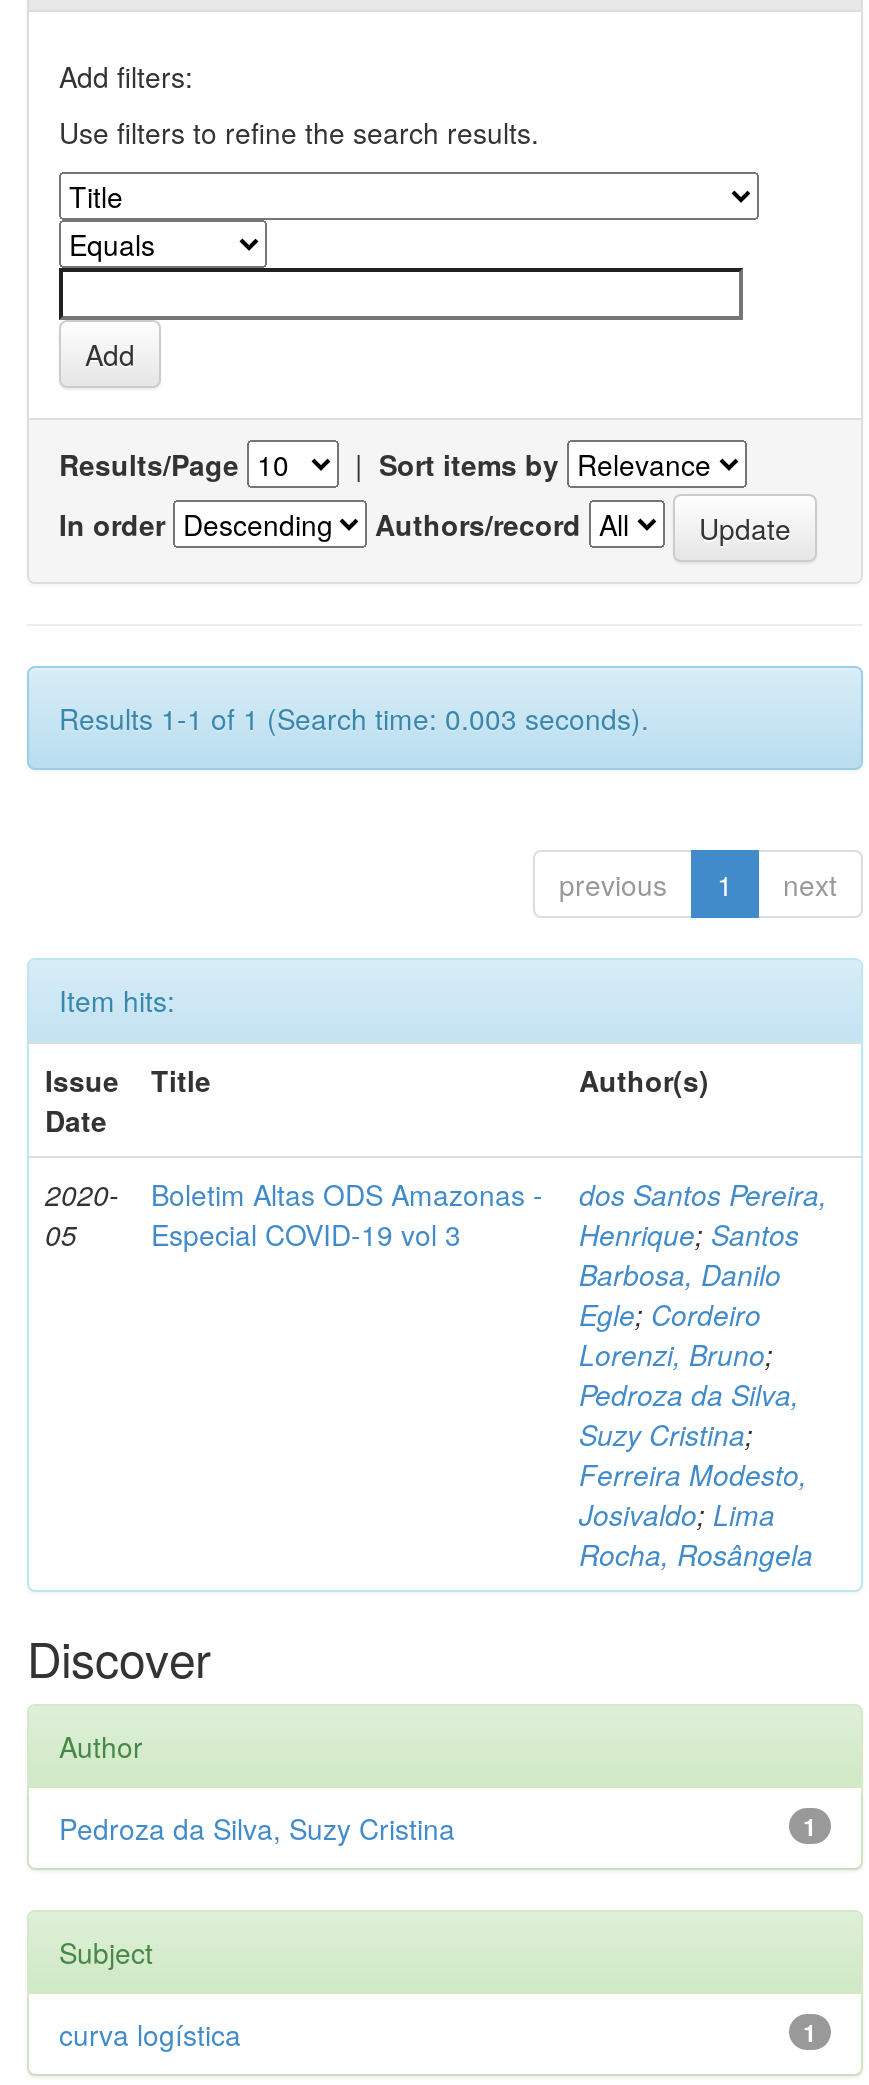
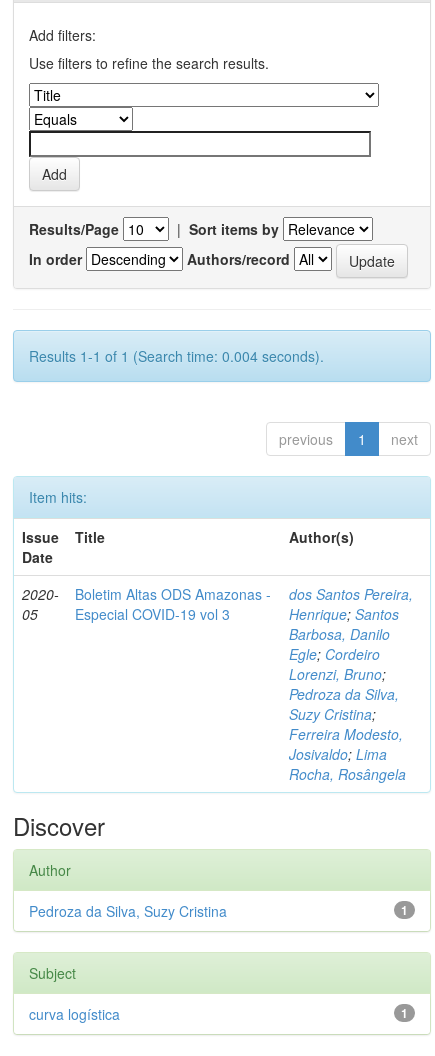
[59,698,649,738] Results 1-1 of 1 (Search time: 0.003 seconds). -> [29,346,324,366] Results 1-1 of 1 (Search time: 0.004 seconds).

